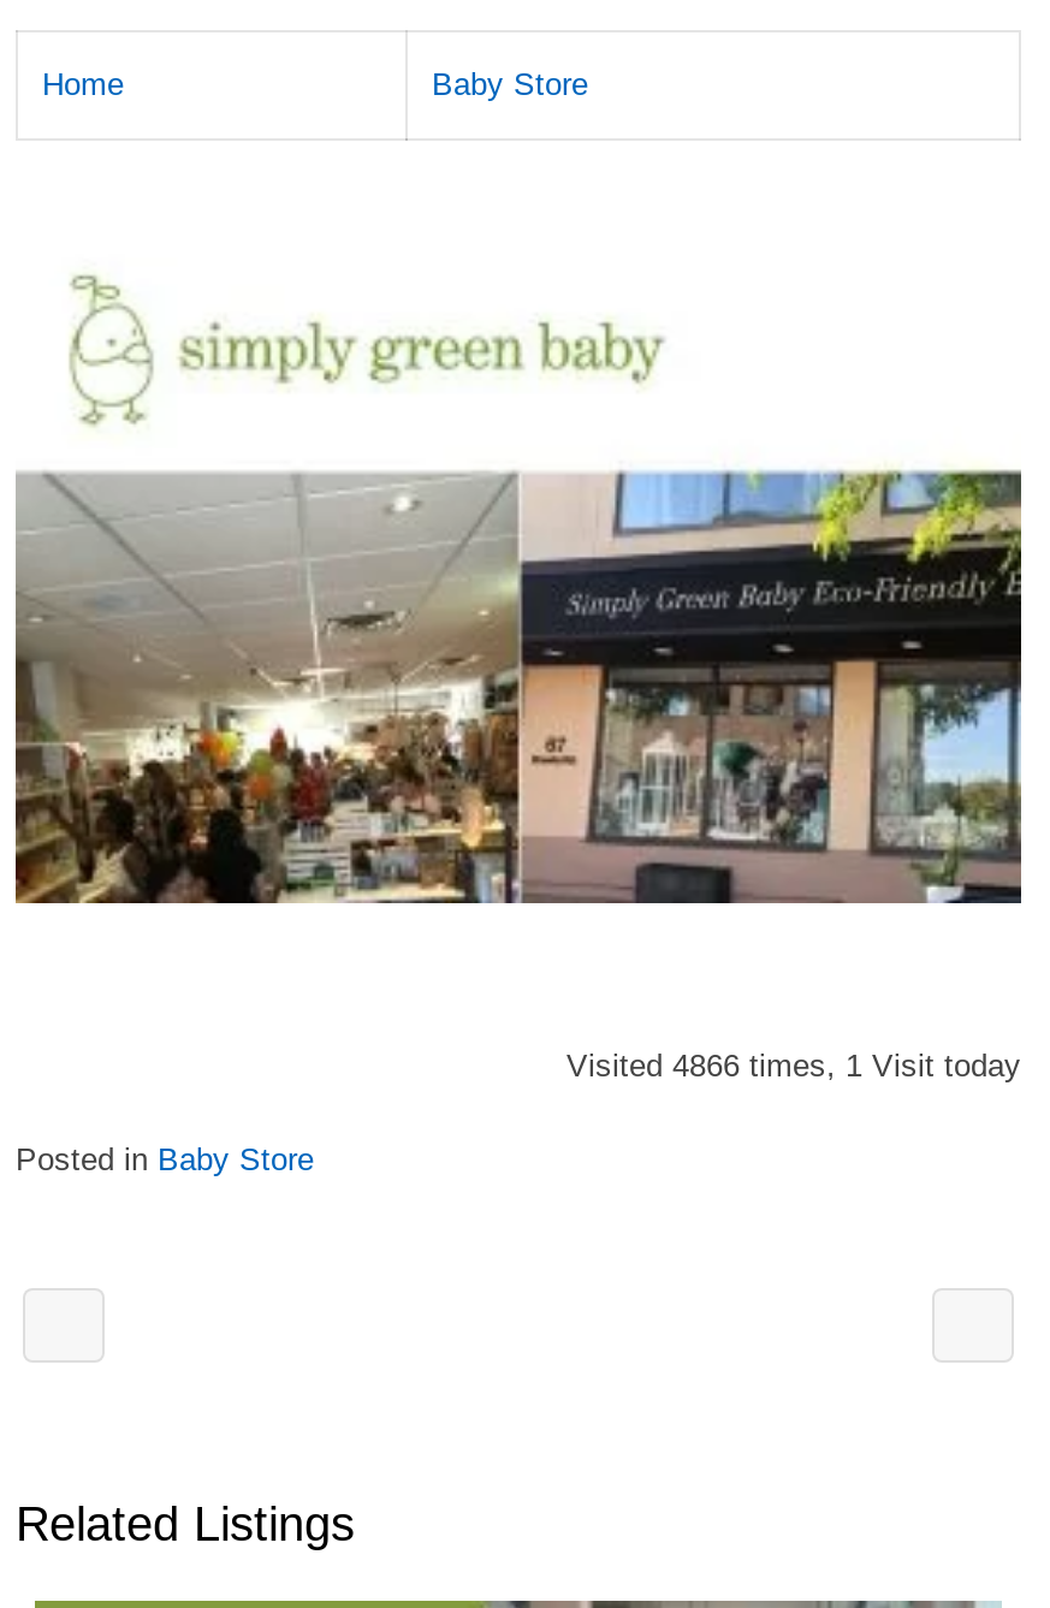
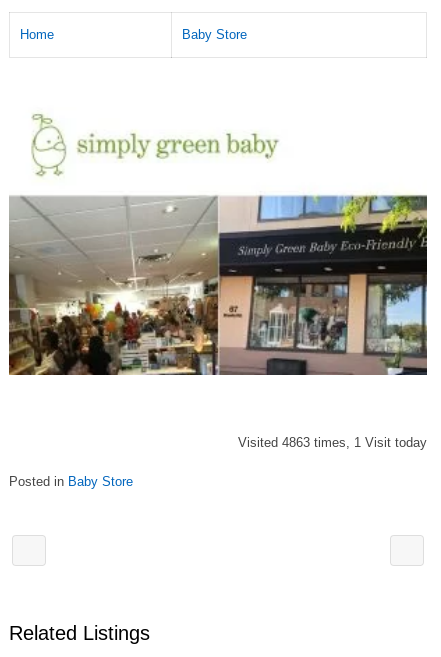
[566,1047,1021,1083] Visited 4866 times, 1 Visit today -> [238,435,427,450] Visited 4863 times, 1 Visit today

